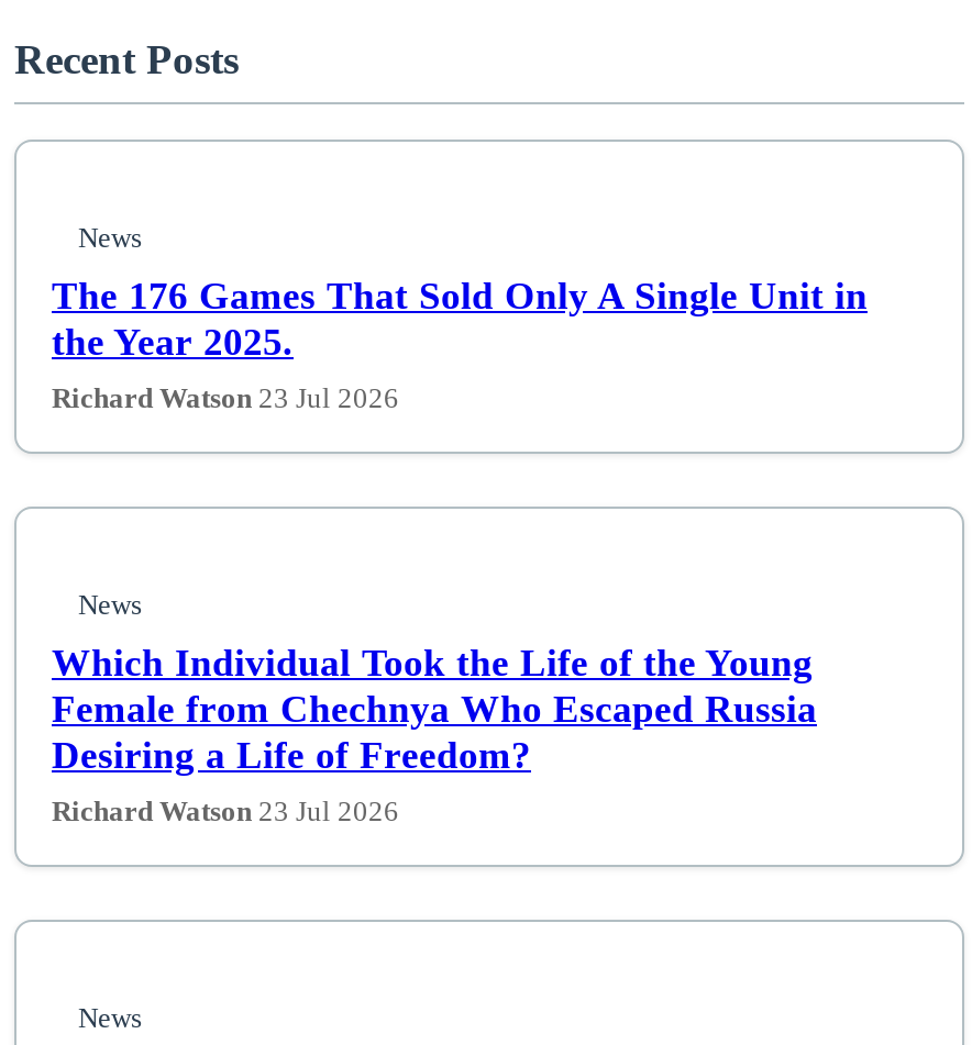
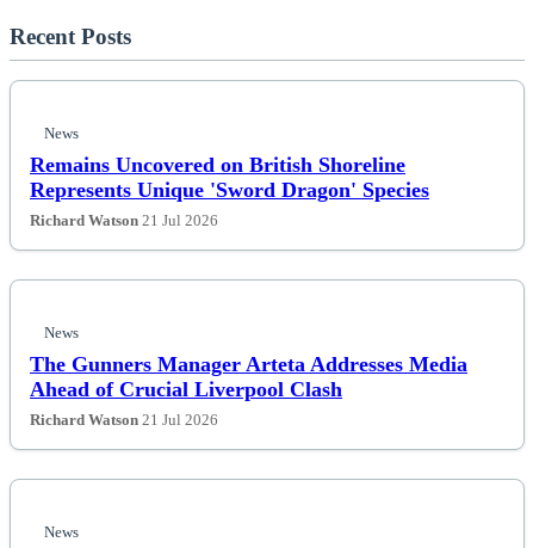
[52,274,868,414] The 176 Games That Sold Only A Single Unit in | the Year 2025. | Richard Watson 23 Jul 2026 -> [30,153,429,229] Remains Uncovered on British Shoreline | Represents Unique 'Sword Dragon' Species | Richard Watson 21 Jul 2026
[52,641,817,828] Which Individual Took the Life of the Young | Female from Chechnya Who Escaped Russia | Desiring a Life of Freedom? | Richard Watson 23 Jul 2026 -> [30,352,467,429] The Gunners Manager Arteta Addresses Media | Ahead of Crucial Liverpool Clash | Richard Watson 21 Jul 2026

